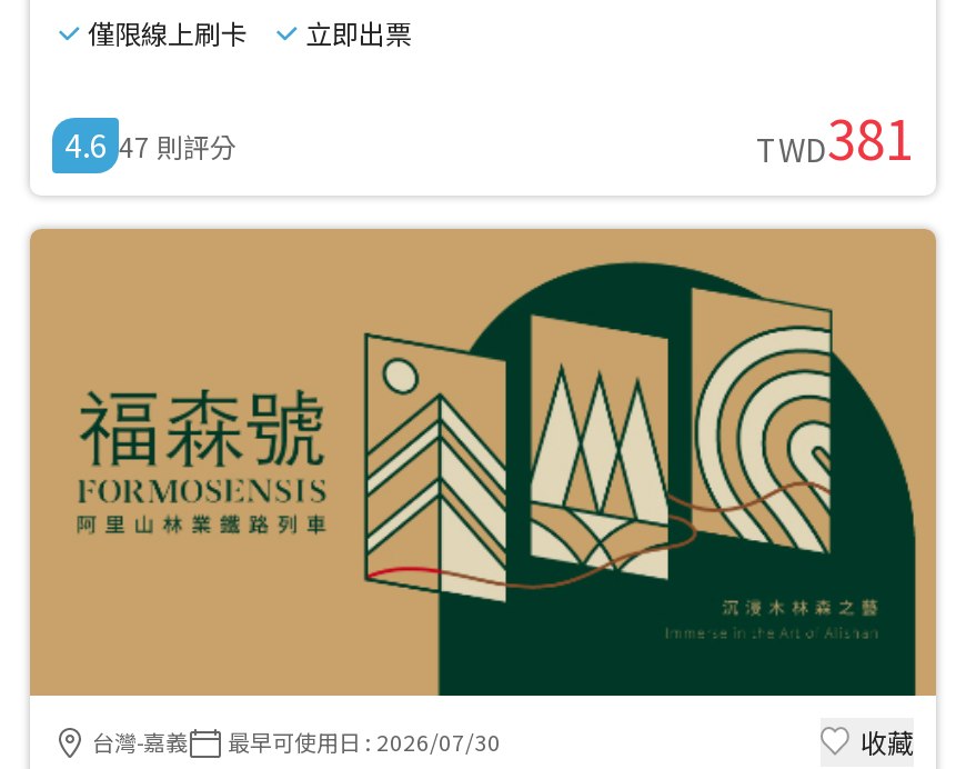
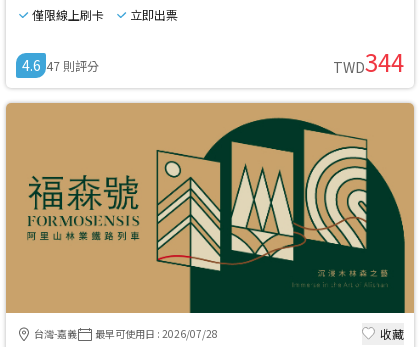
[756,97,914,175] TWD381 -> [333,44,404,79] TWD344
[228,724,501,757] 最早可使用日: 2026/07/30 -> [95,326,218,341] 最早可使用日: 2026/07/28

